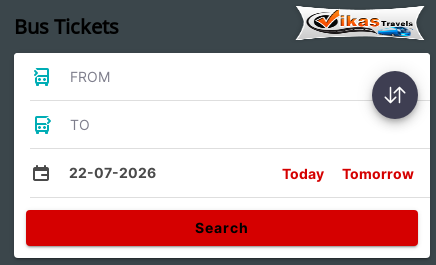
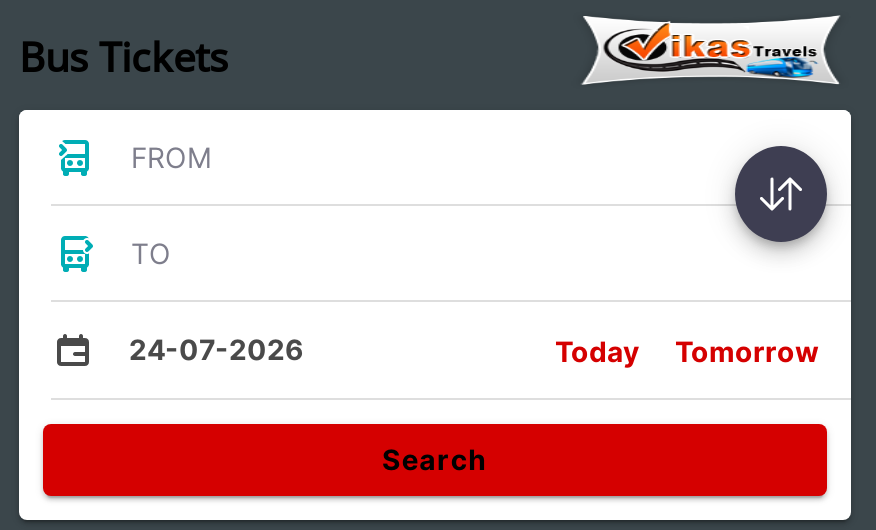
[69,164,156,181] 22-07-2026 -> [129,332,303,366] 24-07-2026

